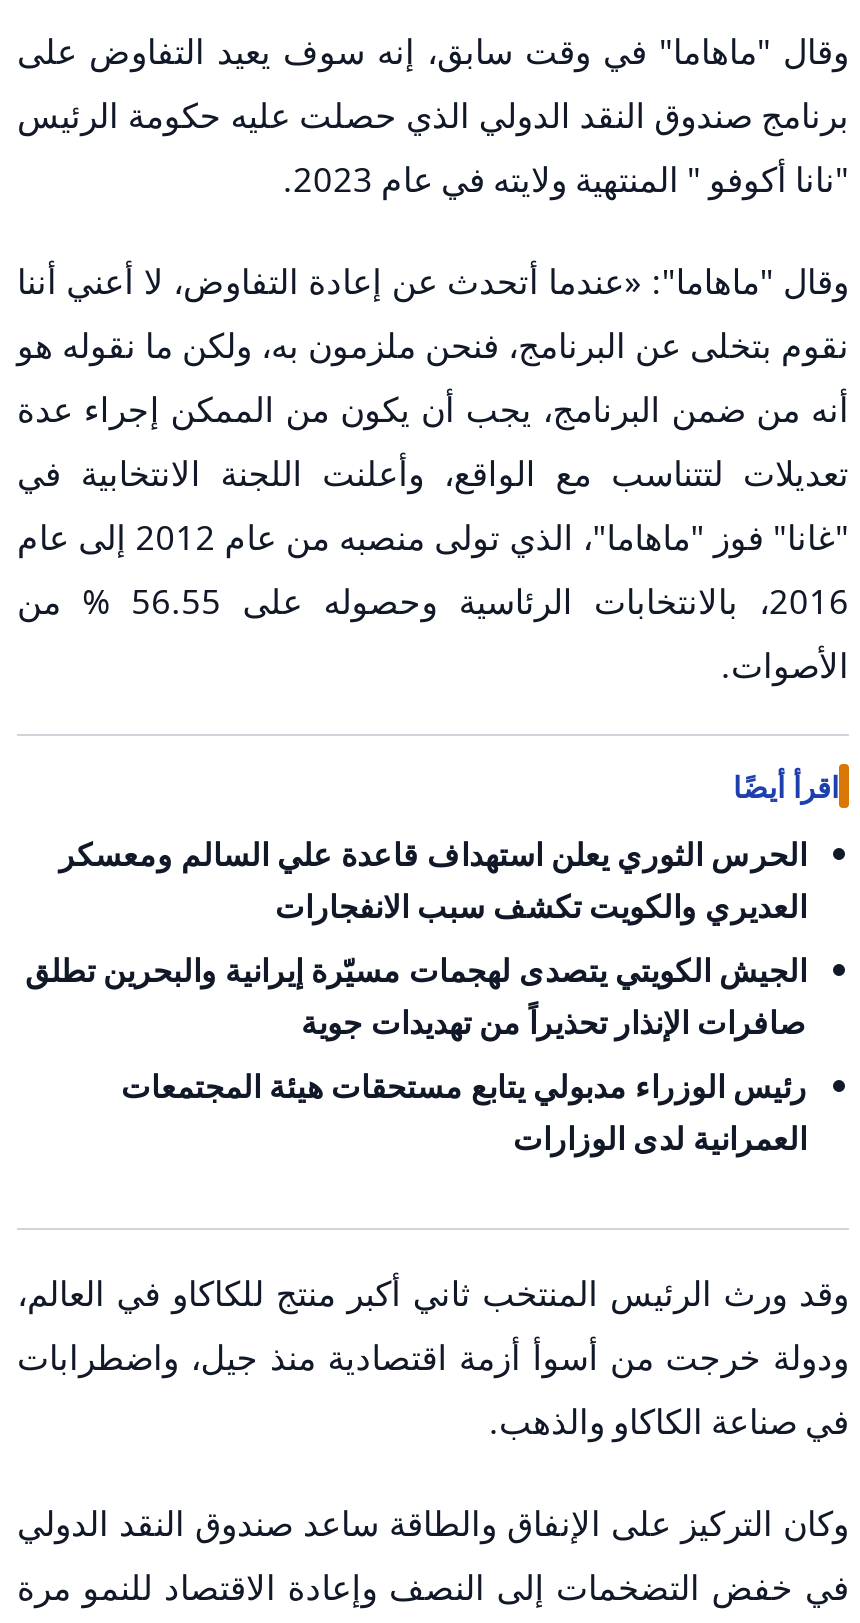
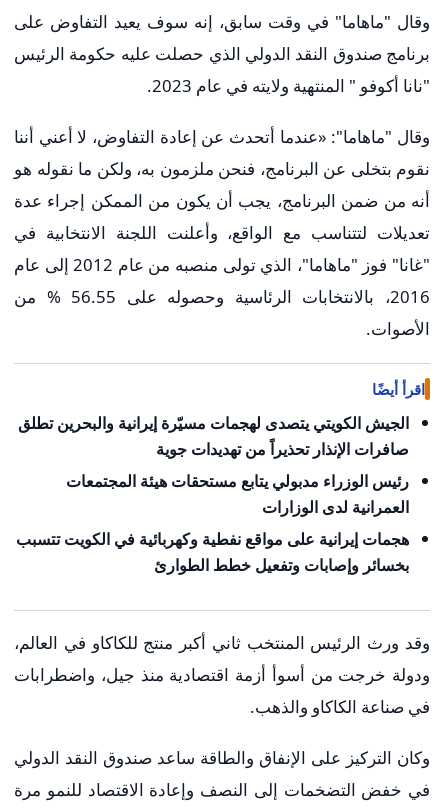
[59,832,807,928] الحرس الثوري يعلن استهداف قاعدة علي السالم ومعسكر | العديري والكويت تكشف سبب الانفجارات -> none
moved [25,948,807,1160] -> [18,412,409,518]: الجيش الكويتي يتصدى لهجمات مسيّرة إيرانية والبحرين تطلق | صافرات الإنذار تحذيراً من تهديدات جوية | رئيس الوزراء مدبولي يتابع مستحقات هيئة المجتمعات | العمرانية لدى الوزارات
none -> [16,528,409,576] هجمات إيرانية على مواقع نفطية وكهربائية في الكويت تتسبب | بخسائر وإصابات وتفعيل خطط الطوارئ

